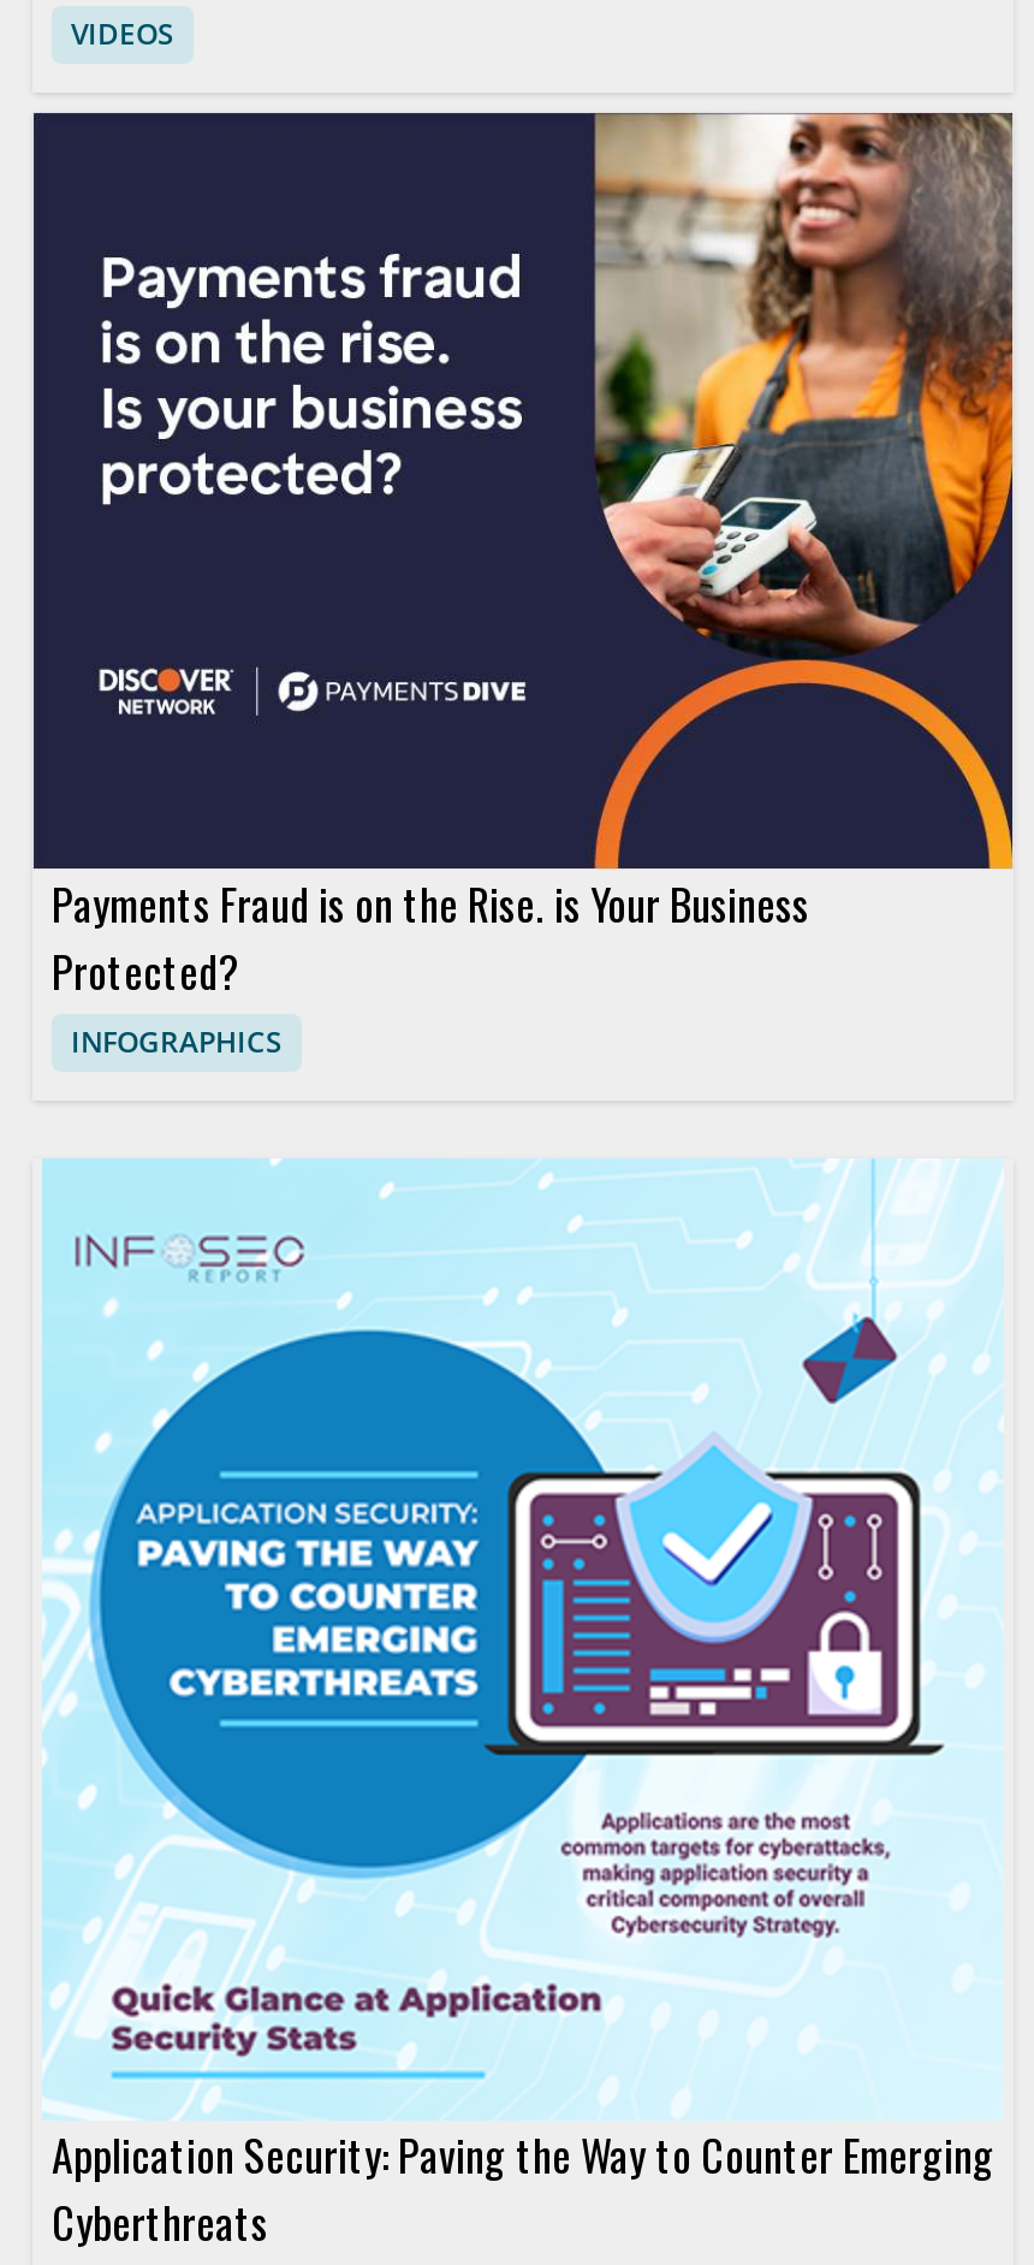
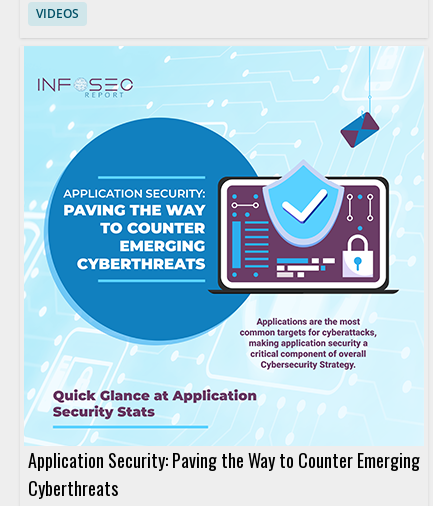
[30,111,1016,1063] [image] | Payments Fraud is on the Rise. is Your Business | Protected? | INFOGRAPHICS -> none

